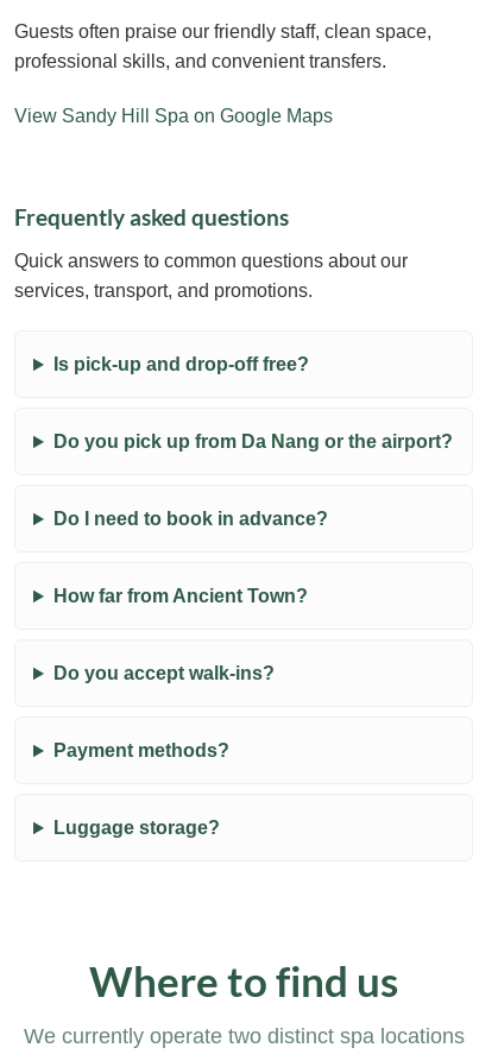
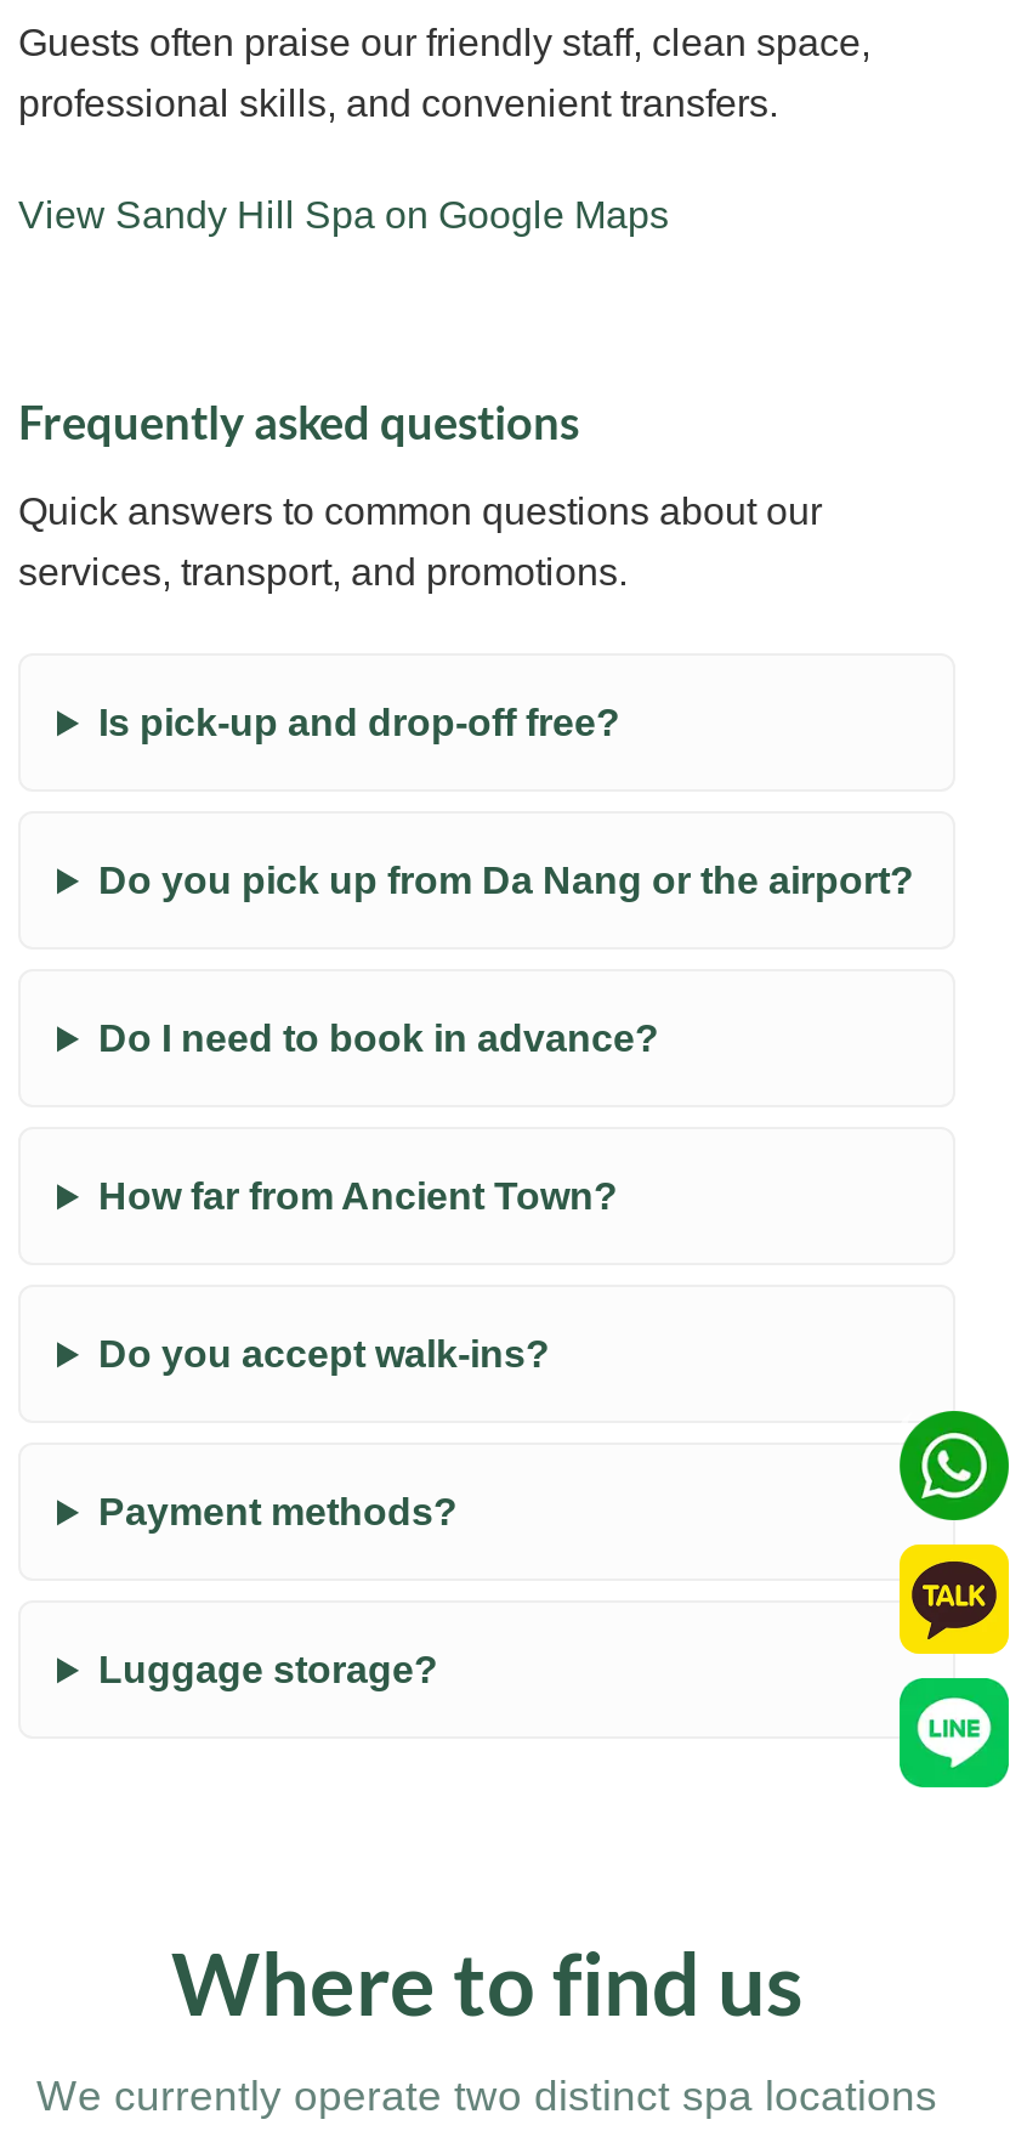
none -> [897,1409,1011,1523] [image]
none -> [897,1542,1011,1656] [image]
none -> [897,1676,1011,1790] [image]

